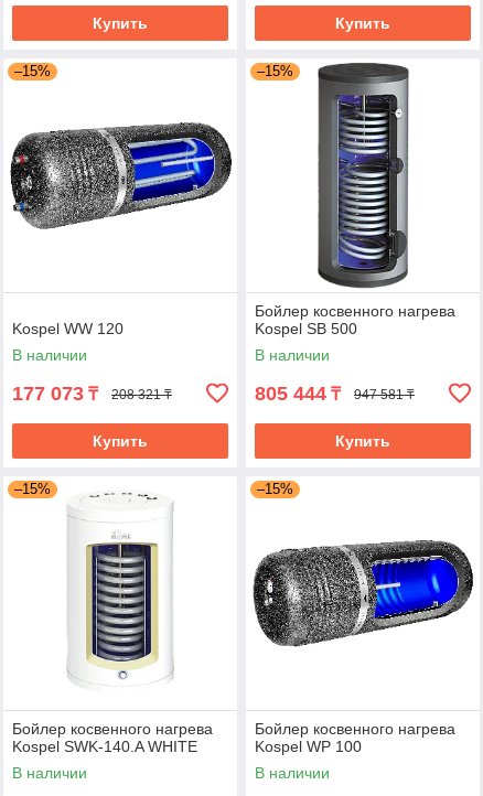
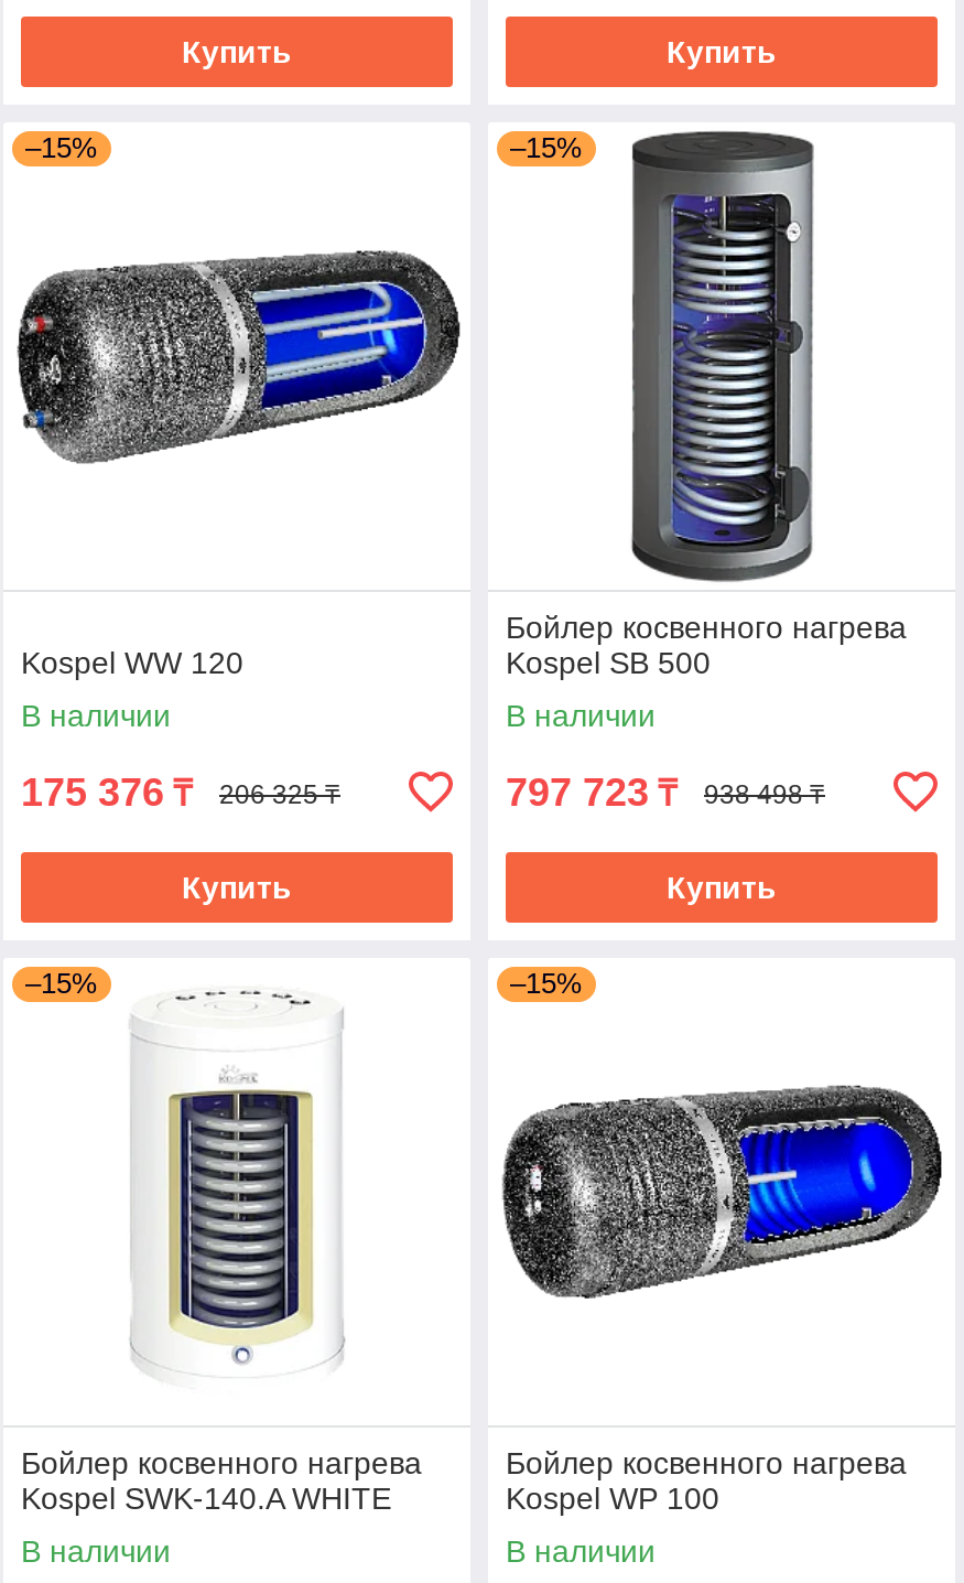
[12,383,98,405] 177 073 ₸ -> [21,771,193,816] 175 376 ₸
[111,387,172,402] 208 321 ₸ -> [219,779,340,810] 206 325 ₸
[255,383,341,405] 805 444 ₸ -> [506,771,678,816] 797 723 ₸
[354,387,415,402] 947 581 ₸ -> [704,779,825,810] 938 498 ₸

